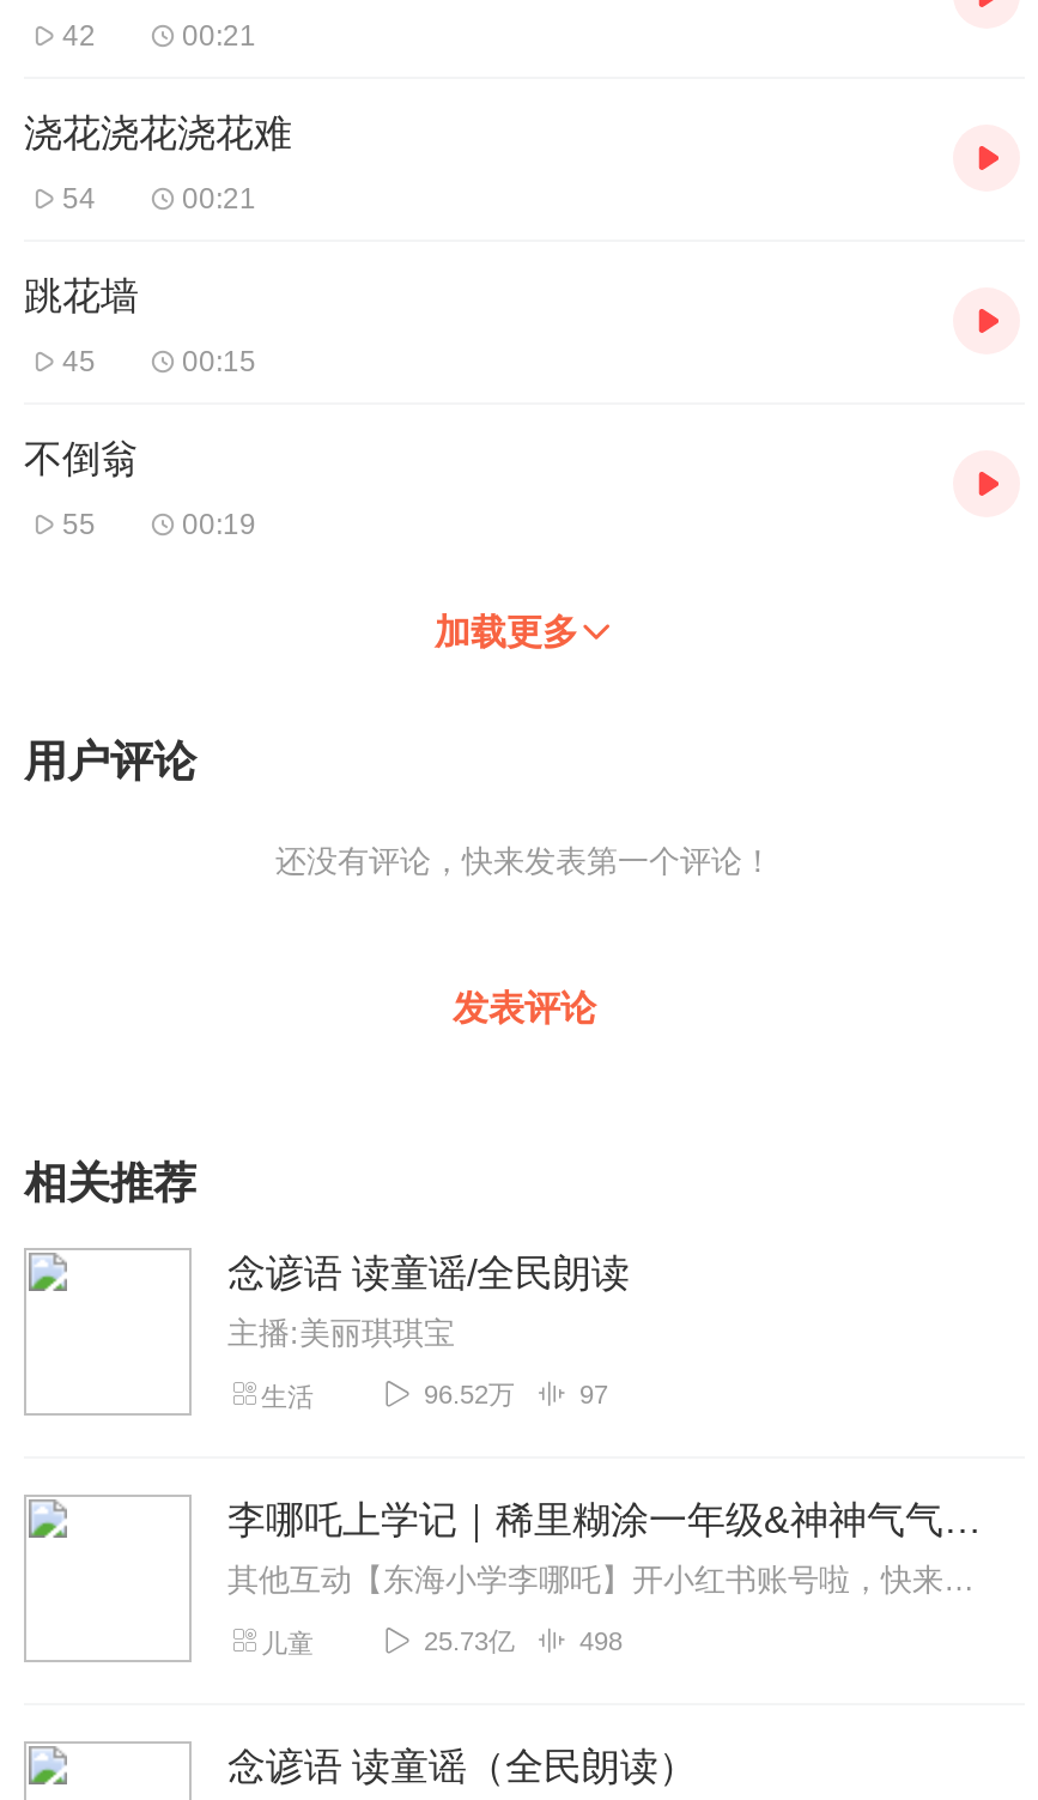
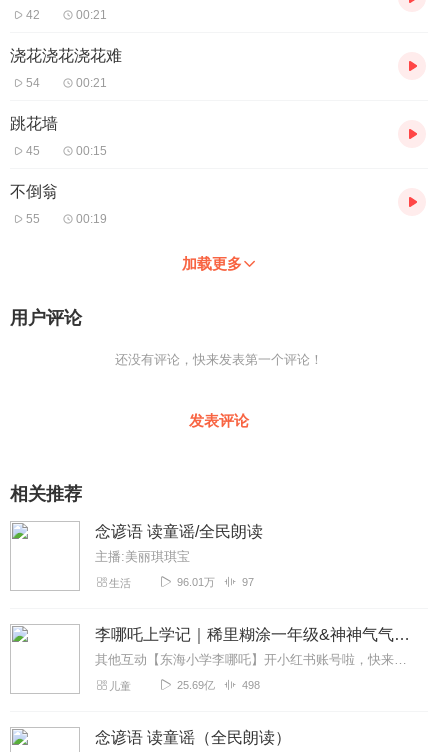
[424,1380,515,1408] 96.52万 -> [177,576,215,588] 96.01万
[424,1626,515,1655] 25.73亿 -> [177,679,215,691] 25.69亿

